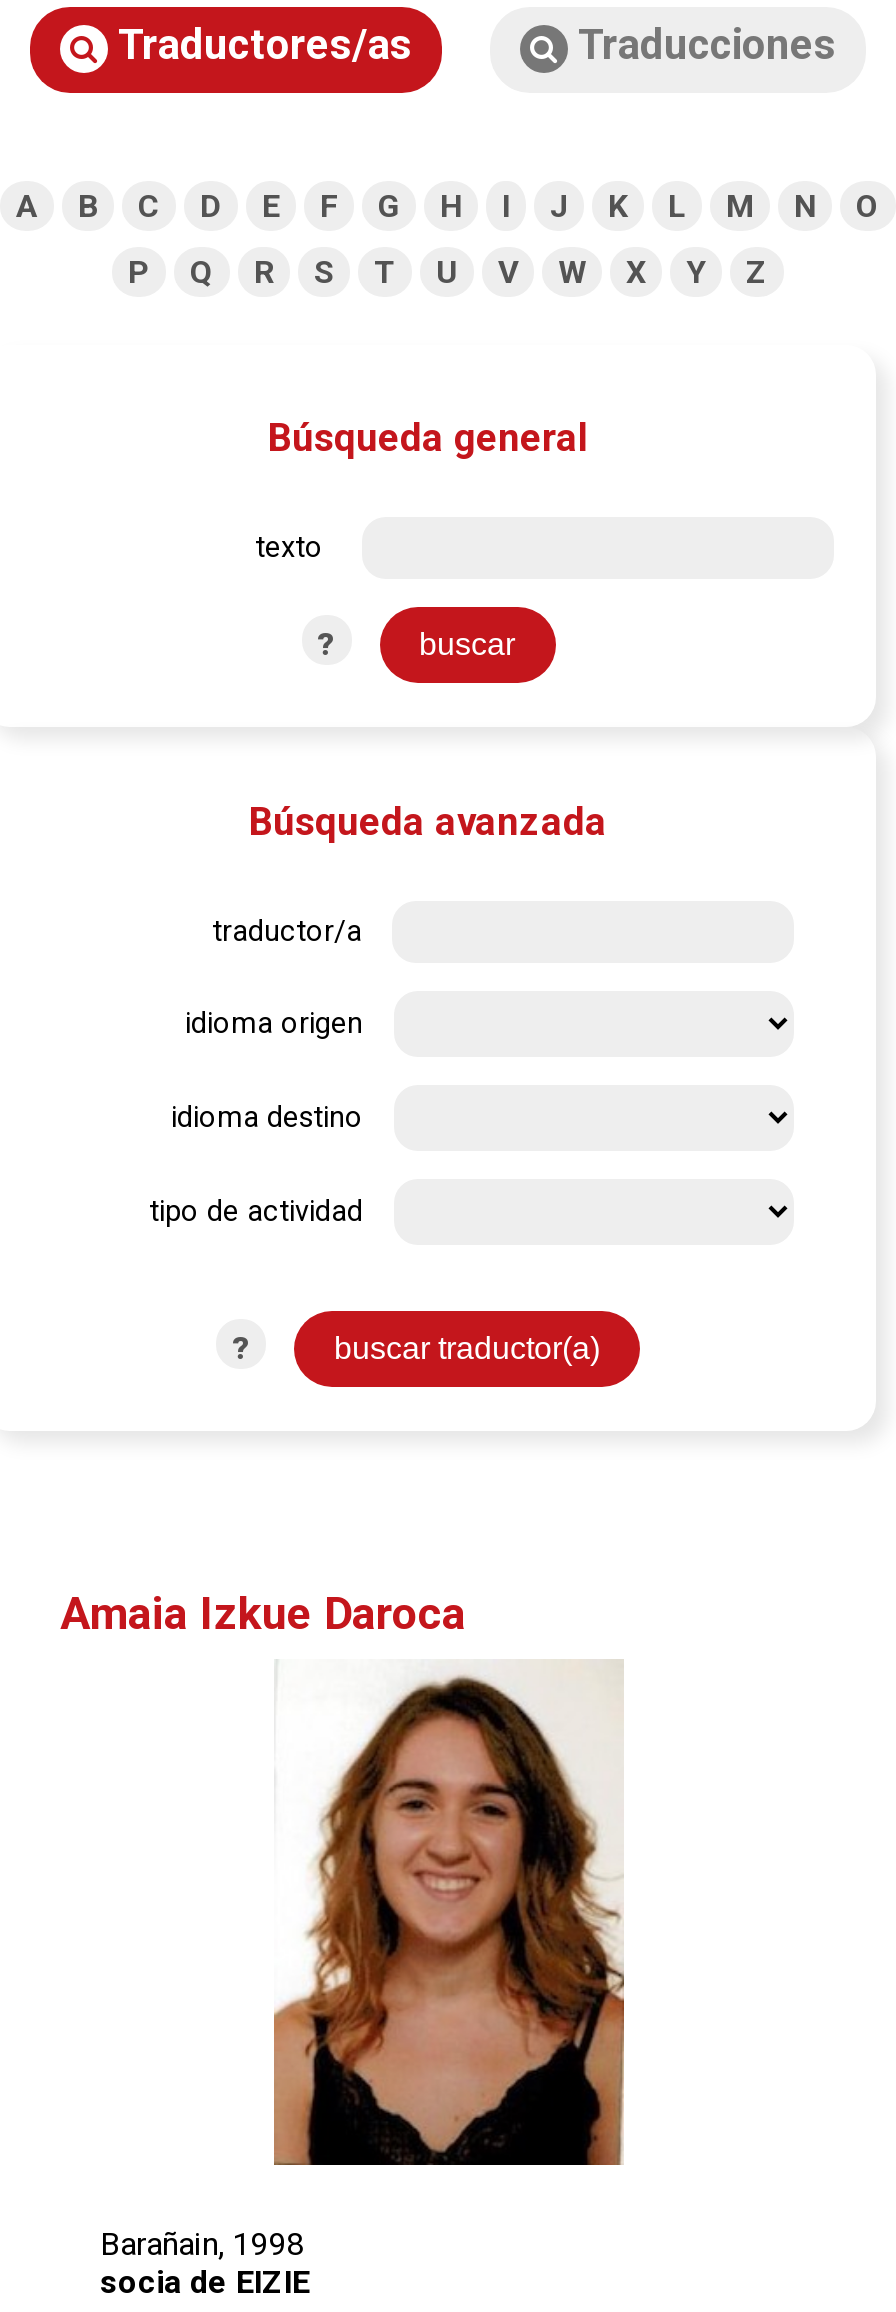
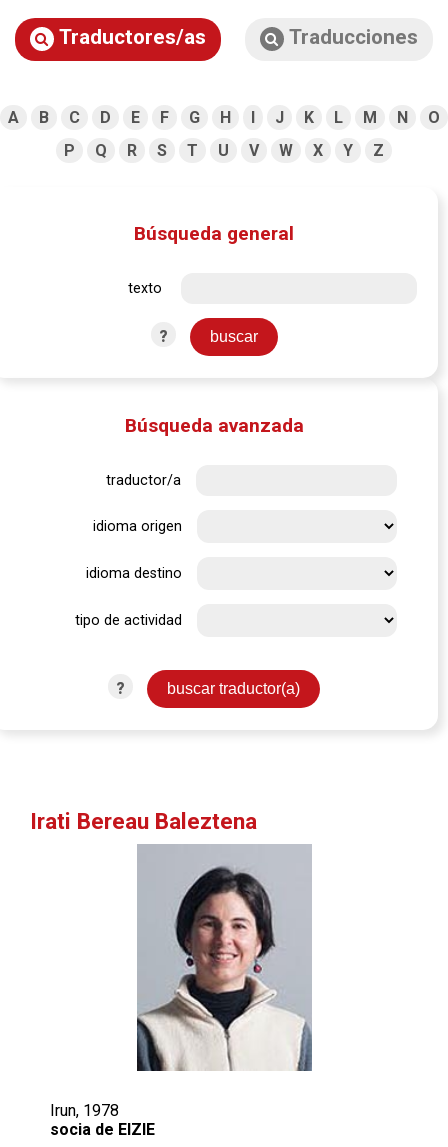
[60,1588,466,1640] Amaia Izkue Daroca -> [30,808,257,834] Irati Bereau Baleztena
[272,1663,624,2169] [image] -> [136,844,312,1072] [image]
[100,2225,304,2263] Barañain, 1998 -> [50,1101,119,1120] Irun, 1978

